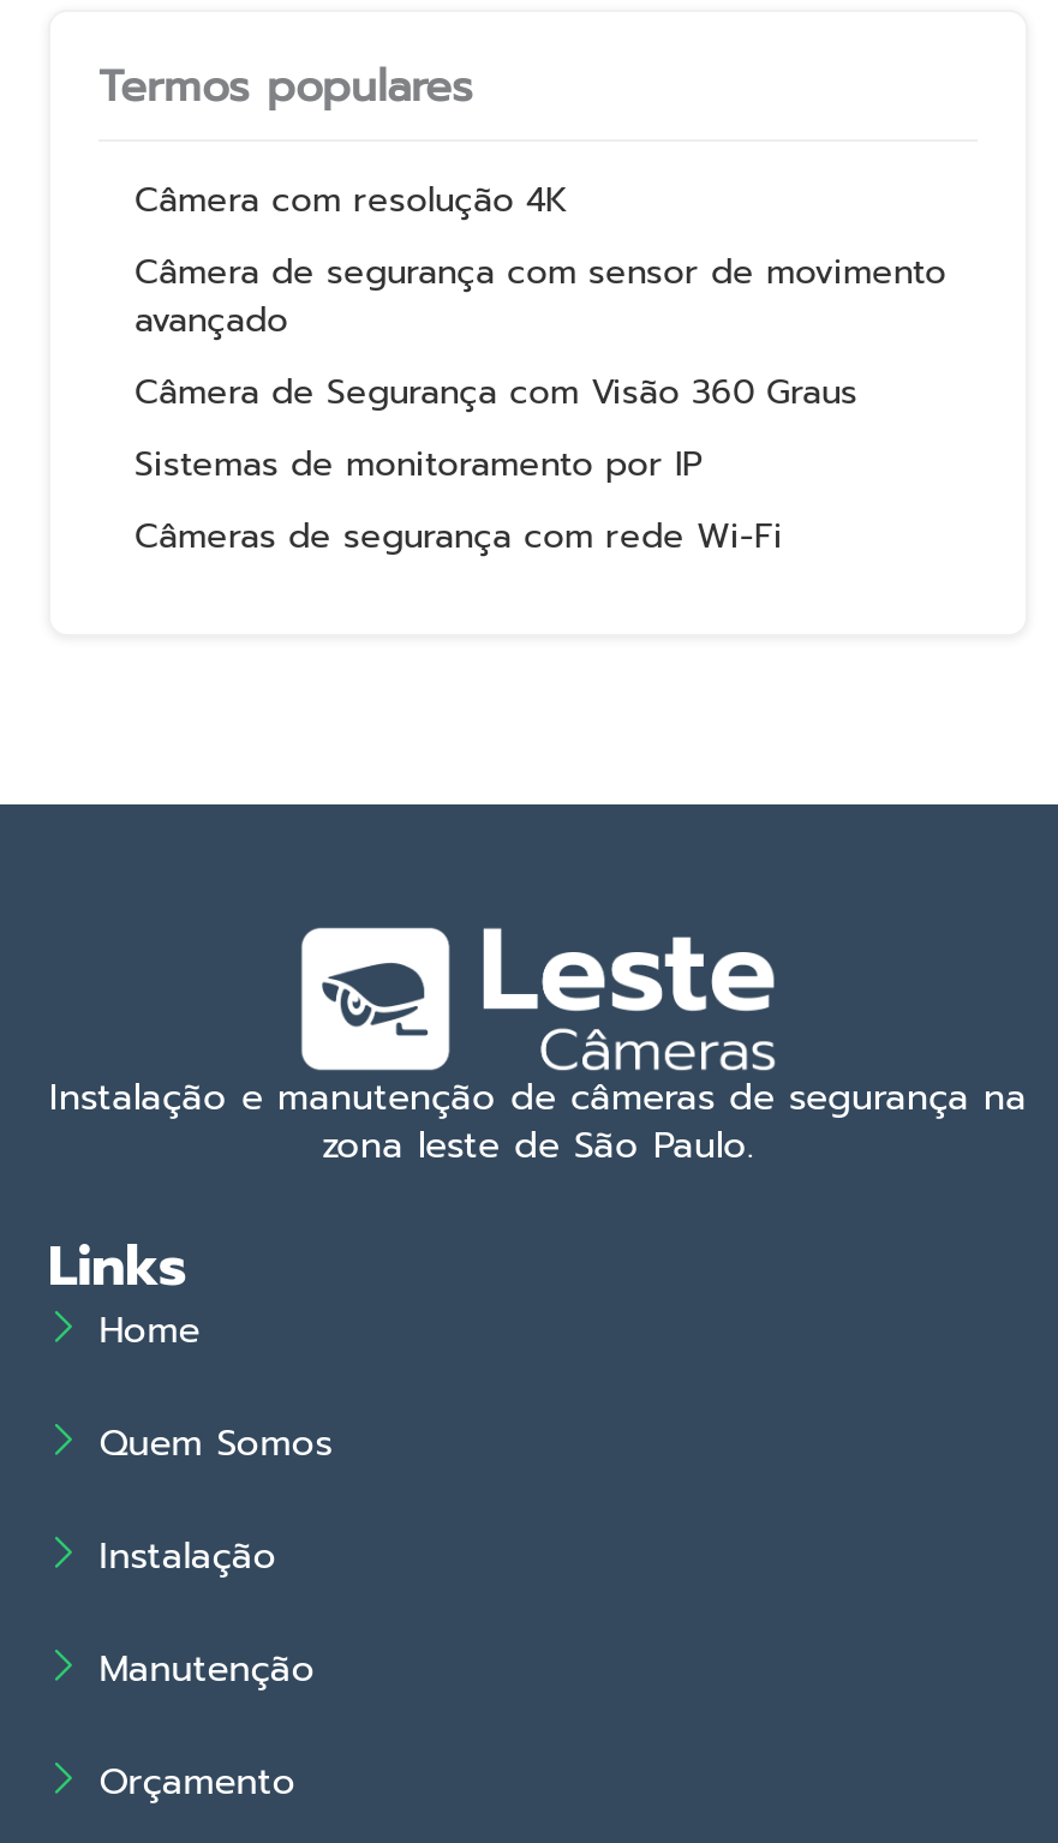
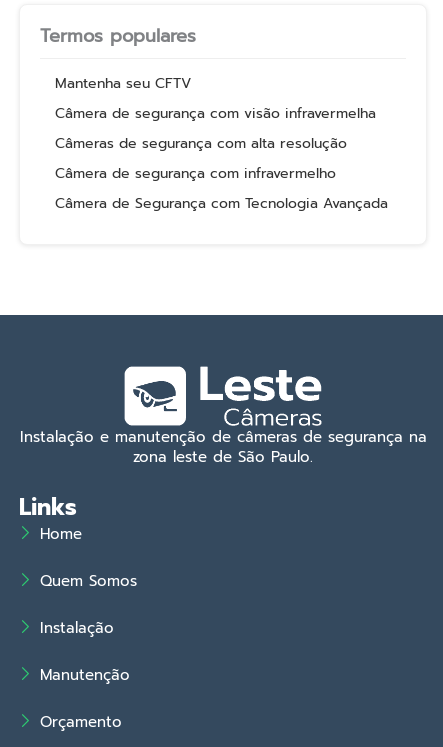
[135,176,946,562] Câmera com resolução 4K | Câmera de segurança com sensor de movimento | avançado | Câmera de Segurança com Visão 360 Graus | Sistemas de monitoramento por IP | Câmeras de segurança com rede Wi-Fi -> [55,73,388,214] Mantenha seu CFTV | Câmera de segurança com visão infravermelha | Câmeras de segurança com alta resolução | Câmera de segurança com infravermelho | Câmera de Segurança com Tecnologia Avançada

